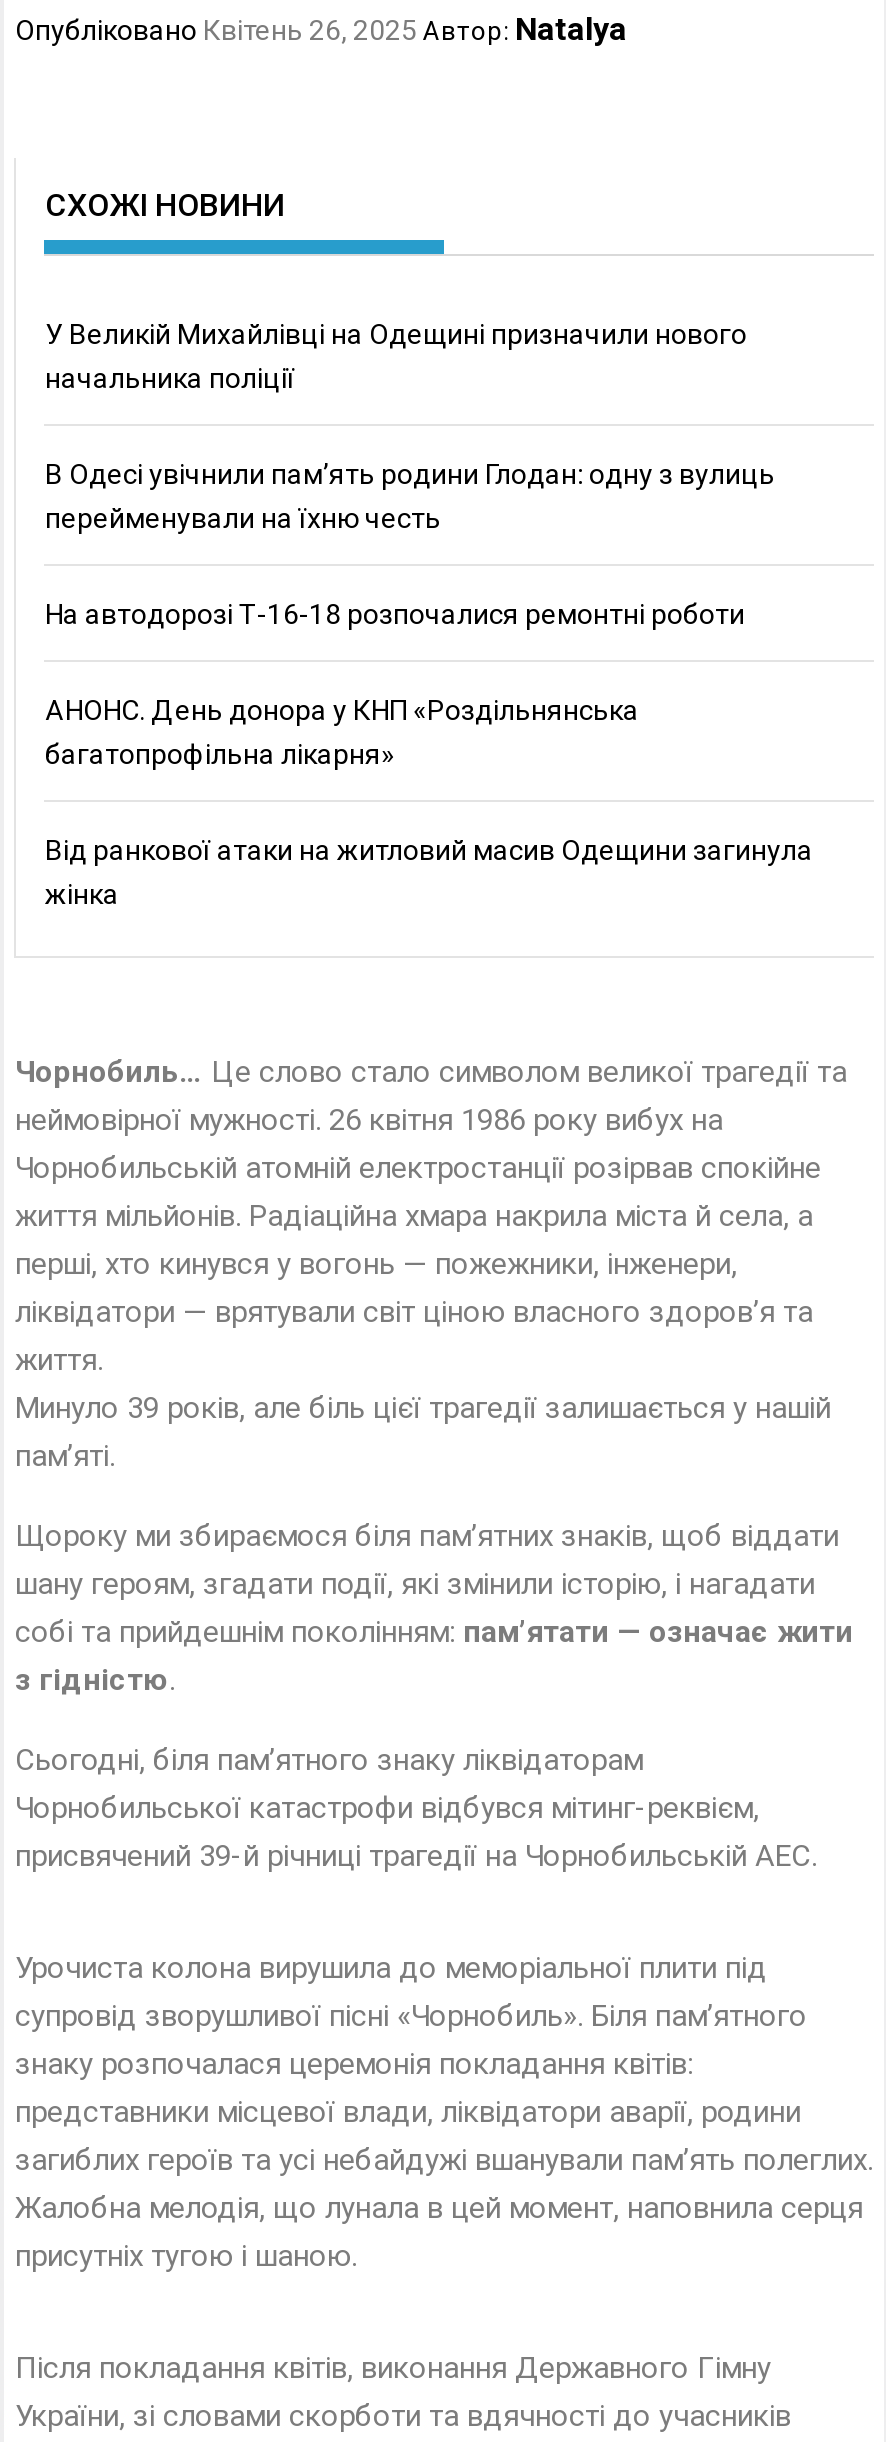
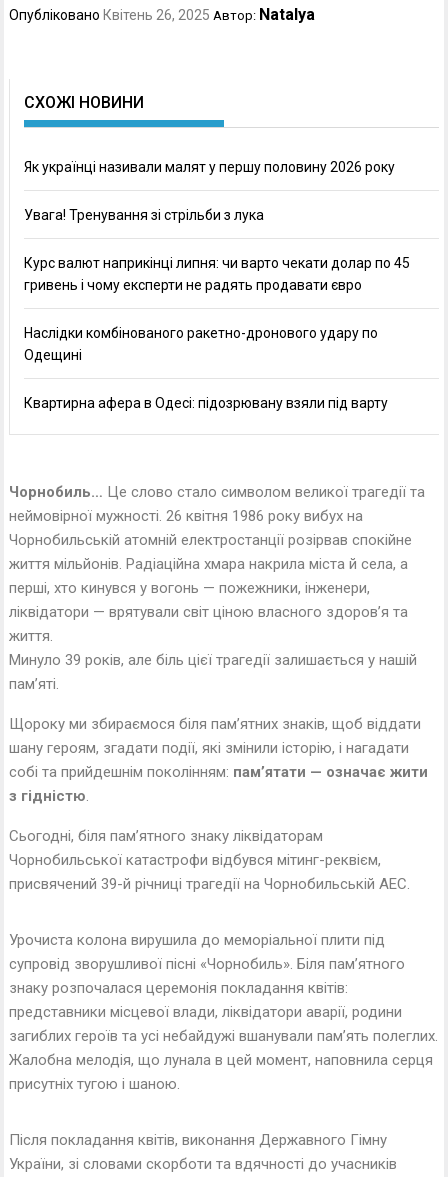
[45,318,747,394] У Великій Михайлівці на Одещині призначили нового | начальника поліції -> [24,159,395,175] Як українці називали малят у першу половину 2026 року
[45,458,775,534] В Одесі увічнили пам’ять родини Глодан: одну з вулиць | перейменували на їхню честь -> [24,207,264,223] Увага! Тренування зі стрільби з лука
[45,598,745,630] На автодорозі Т-16-18 розпочалися ремонтні роботи -> [24,255,410,293] Курс валют наприкінці липня: чи варто чекати долар по 45 | гривень і чому експерти не радять продавати євро
[45,694,639,770] АНОНС. День донора у КНП «Роздільнянська | багатопрофільна лікарня» -> [24,325,378,363] Наслідки комбінованого ракетно-дронового удару по | Одещині
[45,834,813,910] Від ранкової атаки на житловий масив Одещини загинула | жінка -> [24,395,388,411] Квартирна афера в Одесі: підозрювану взяли під варту

